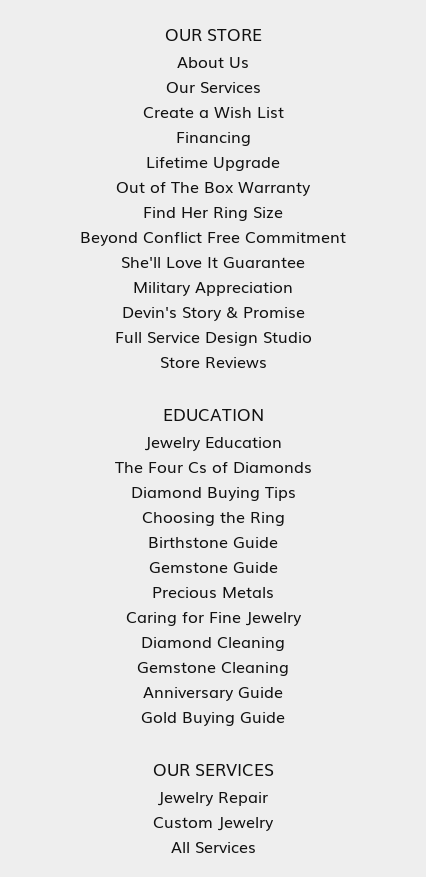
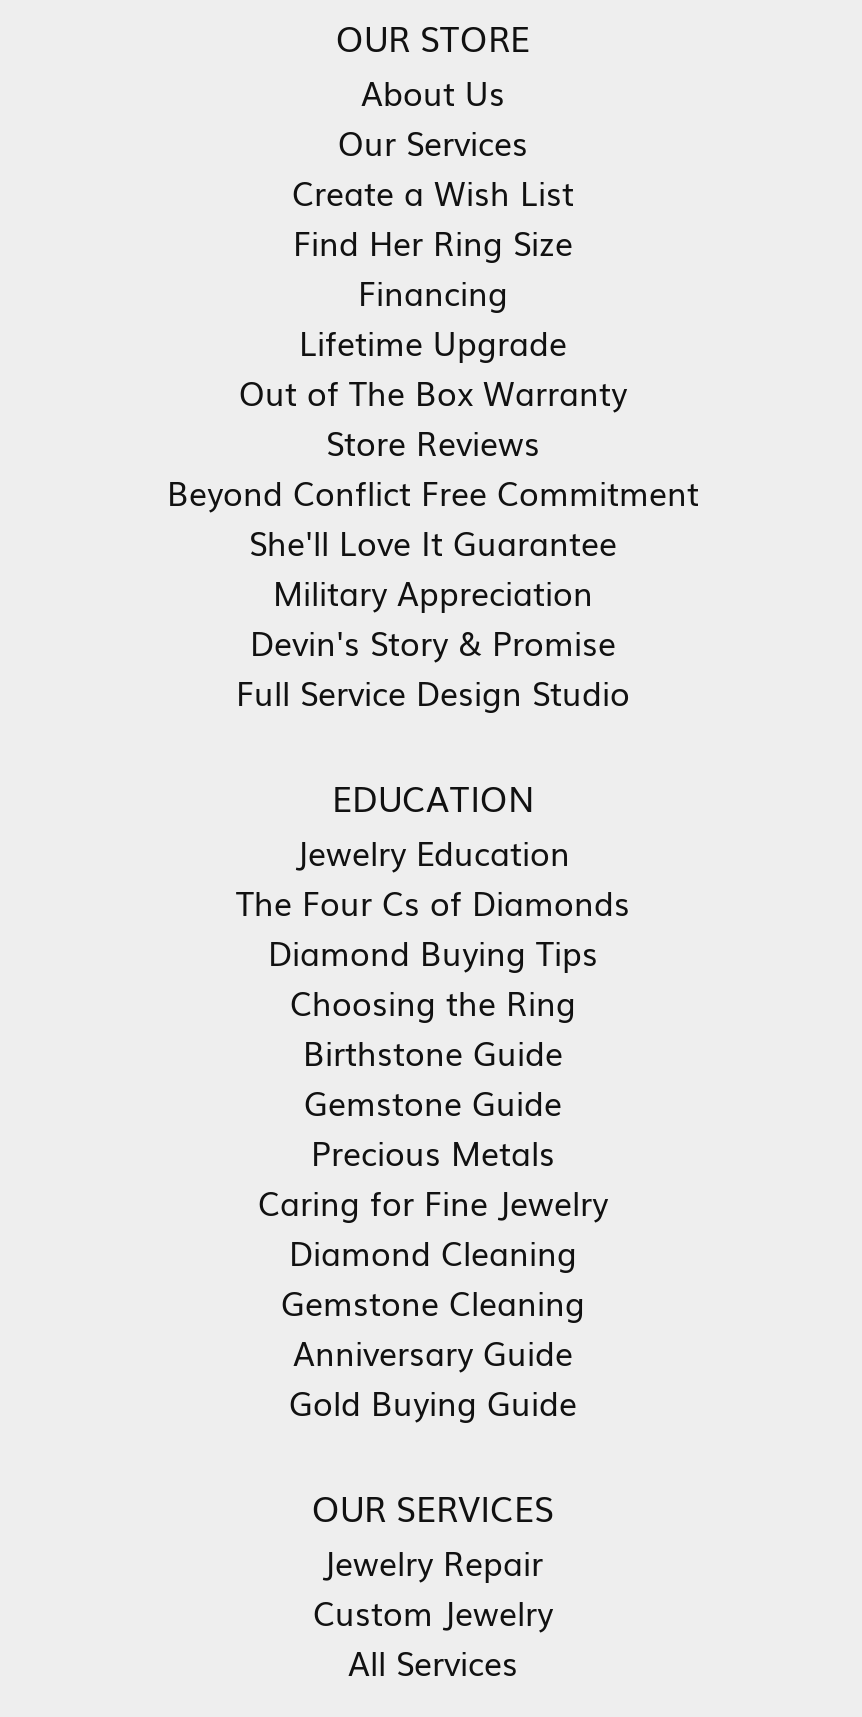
moved [116,124,310,198] -> [239,268,627,416]: Financing | Lifetime Upgrade | Out of The Box Warranty
moved [143,199,283,223] -> [293,218,573,266]: Find Her Ring Size
moved [80,224,346,348] -> [167,468,699,716]: Beyond Conflict Free Commitment | She'll Love It Guarantee | Military Appreciation | Devin's Story & Promise | Full Service Design Studio
moved [159,349,266,373] -> [326,418,540,466]: Store Reviews

